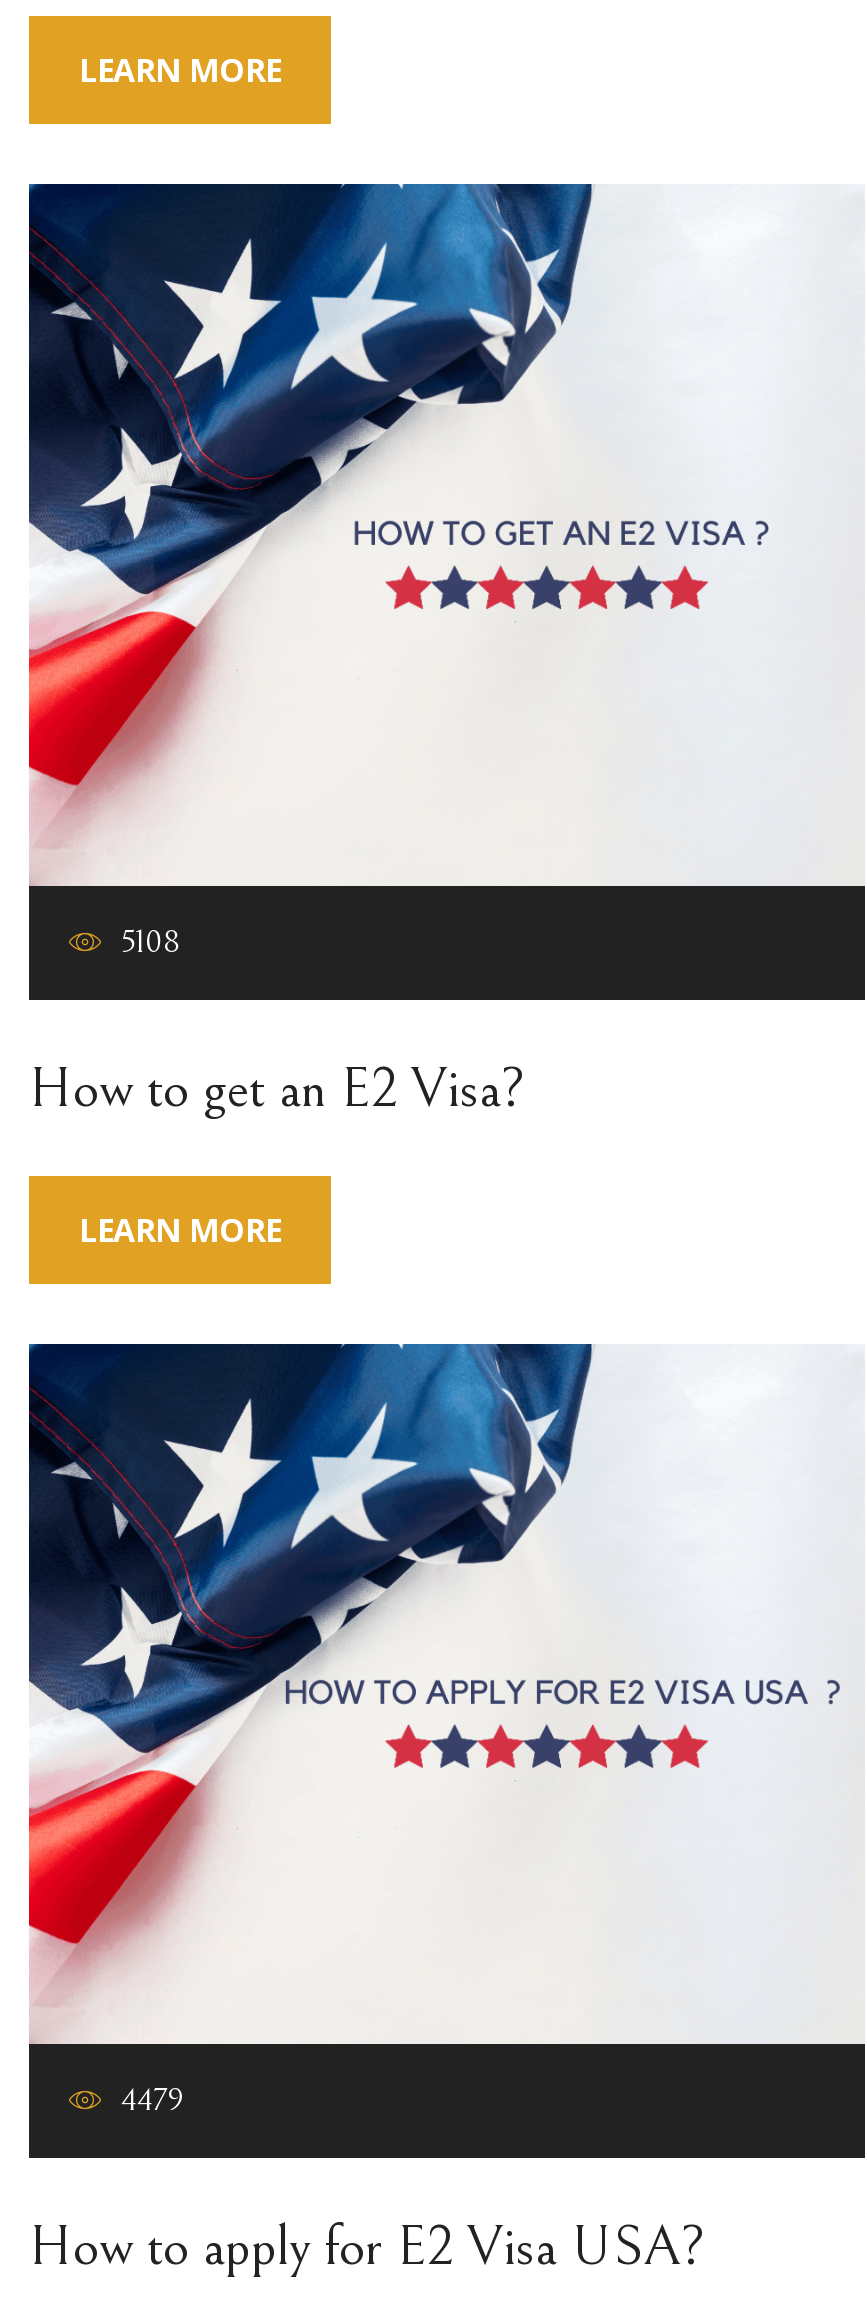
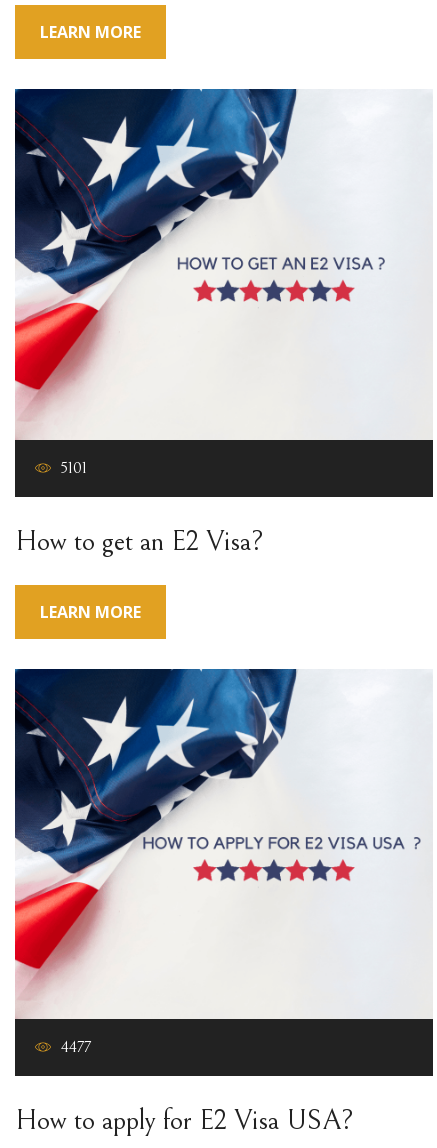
[121,924,179,960] 5108 -> [61,459,87,477] 5101
[121,2082,183,2118] 4479 -> [61,1038,91,1056] 4477

